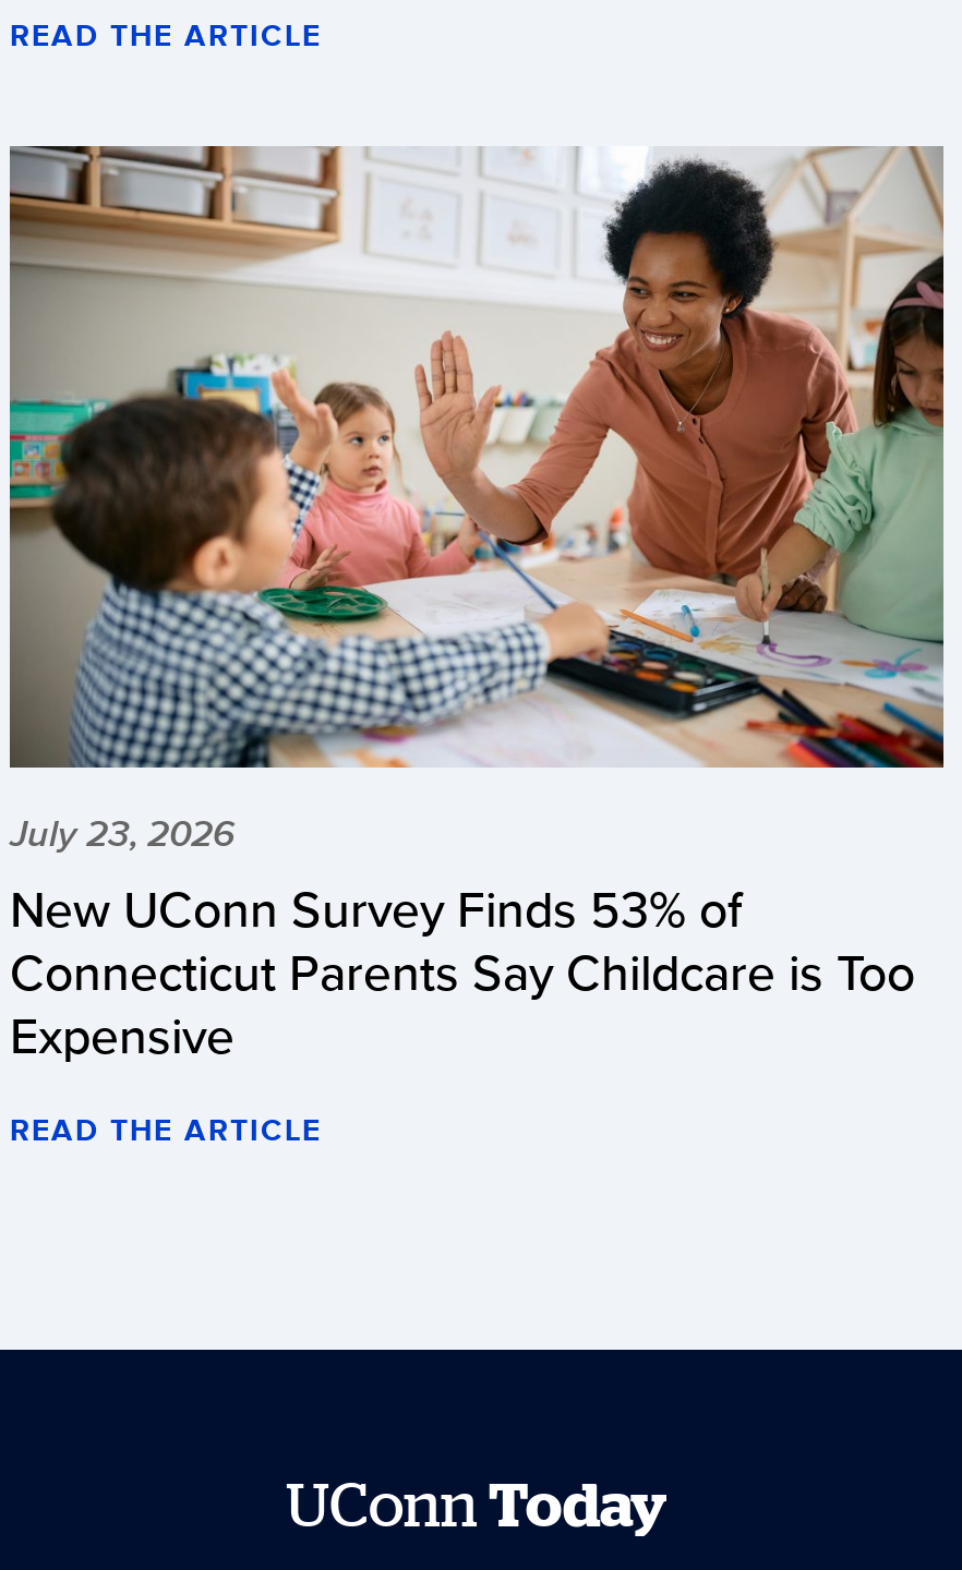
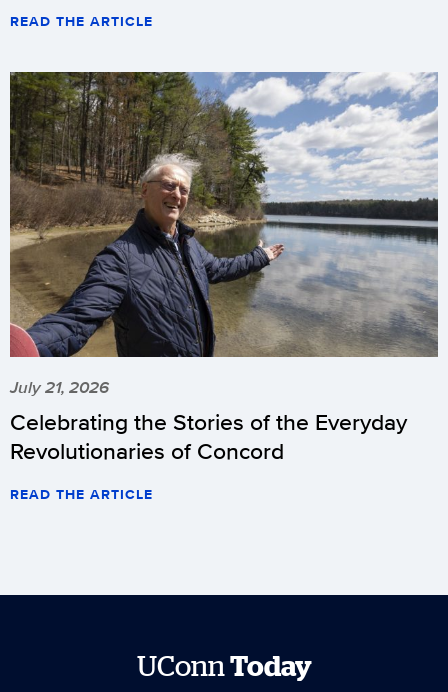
[10,145,946,1072] [image] | July 23, 2026 | New UConn Survey Finds 53% of | Connecticut Parents Say Childcare is Too | Expensive -> [10,71,438,467] [image] | July 21, 2026 | Celebrating the Stories of the Everyday | Revolutionaries of Concord

